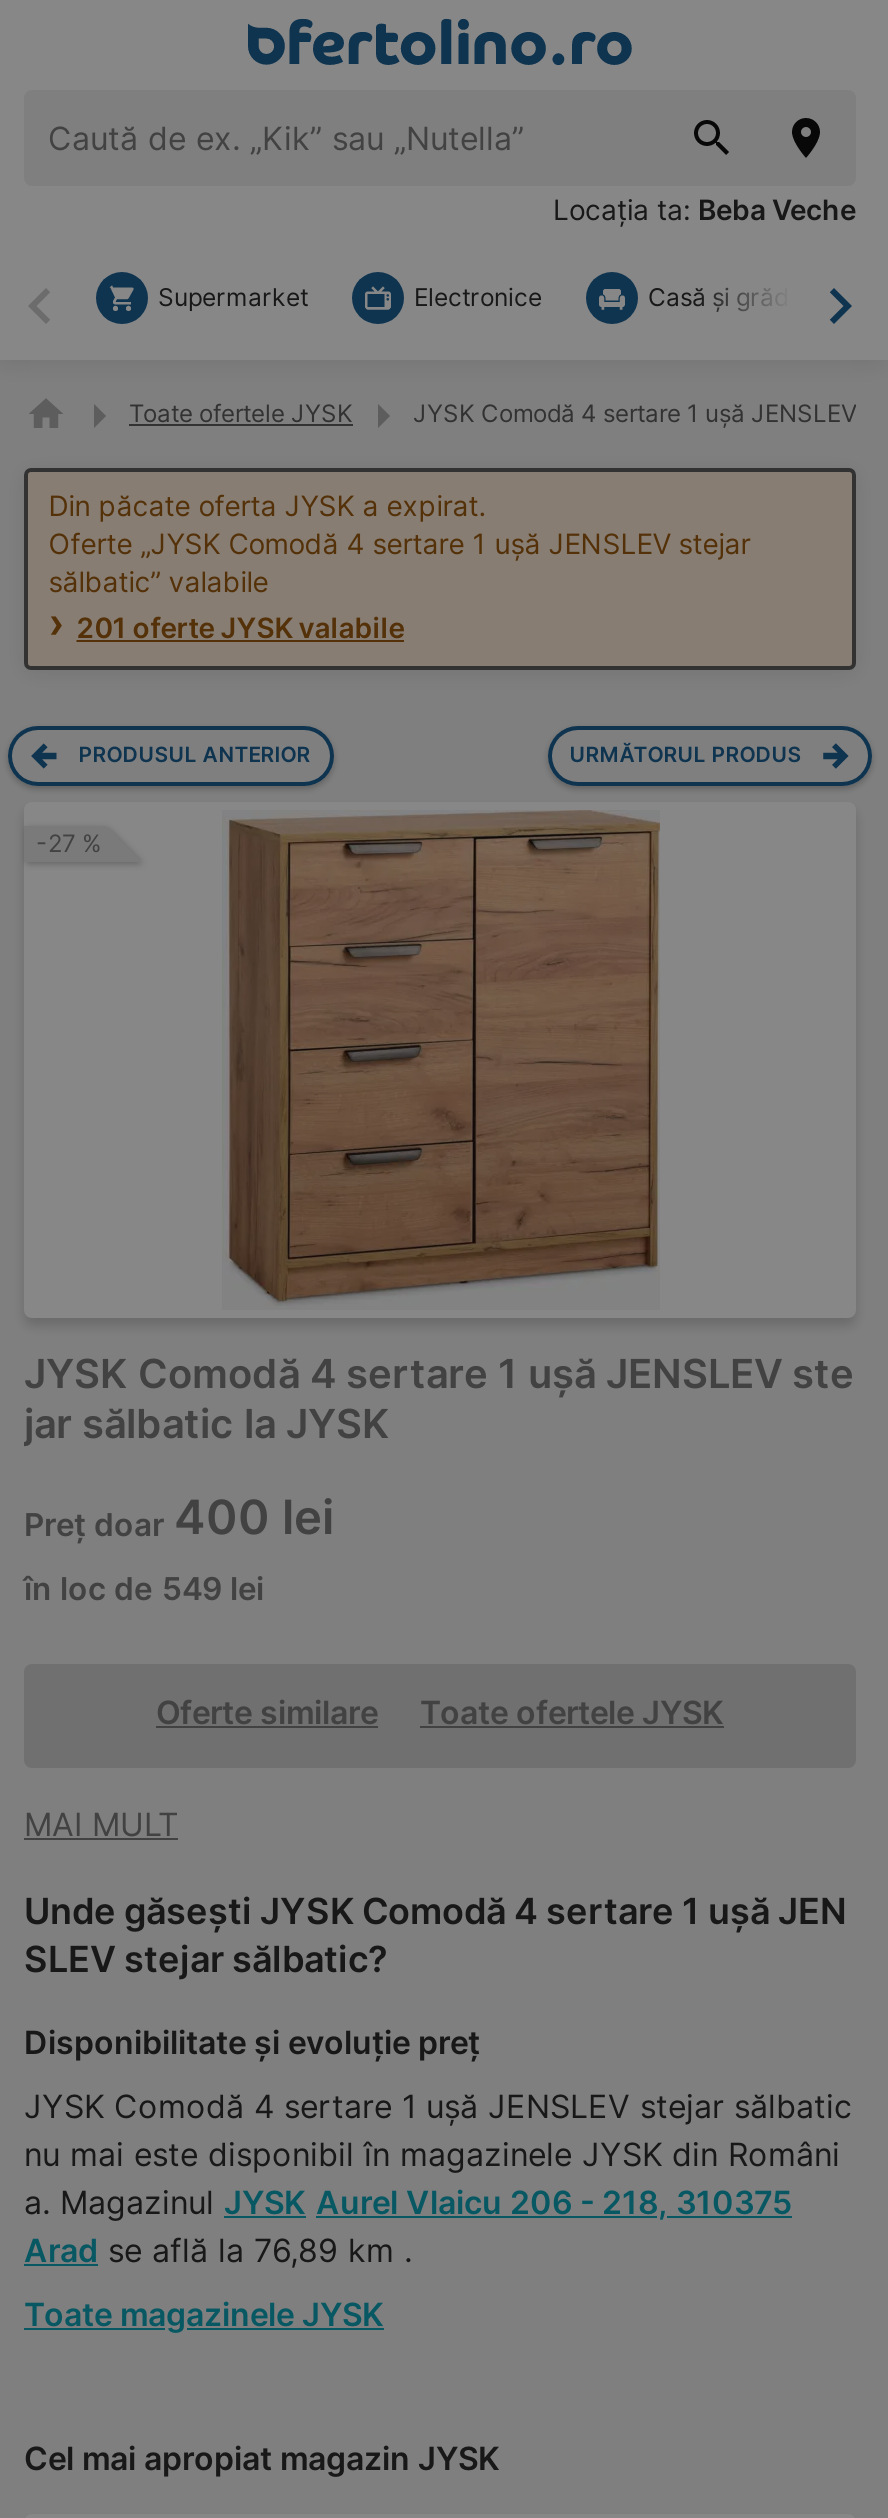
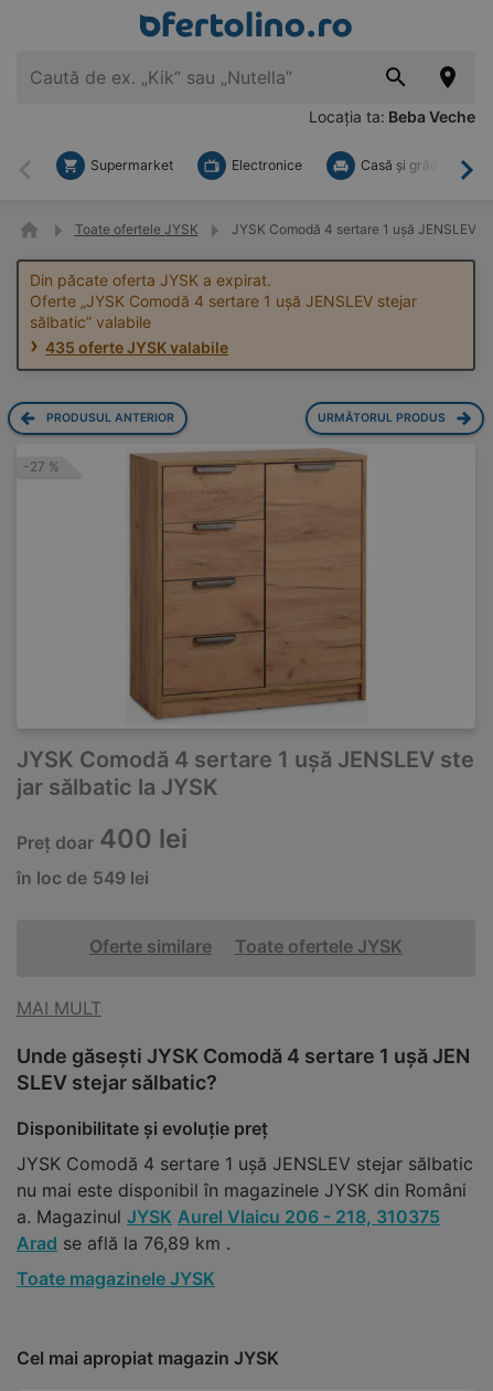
[76,609,404,643] 201 oferte JYSK valabile -> [45,337,229,356] 435 oferte JYSK valabile

